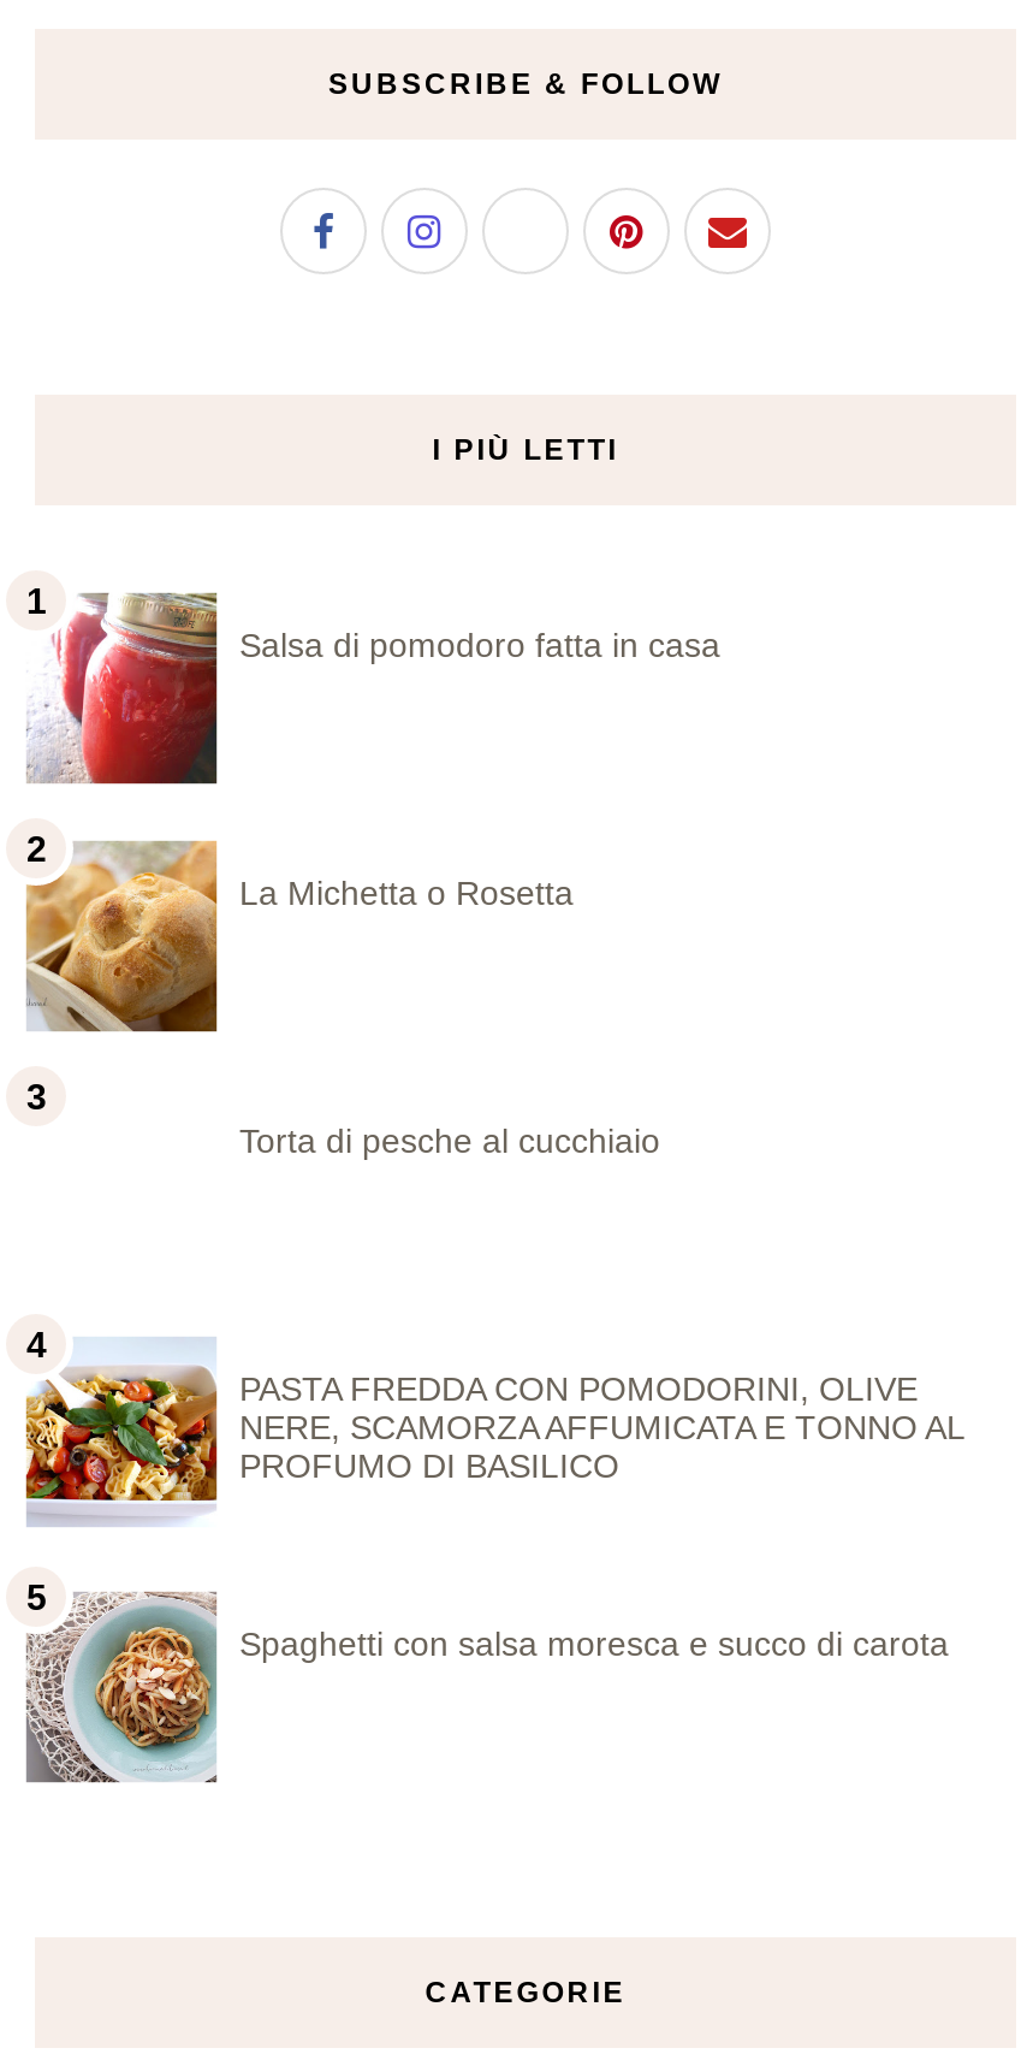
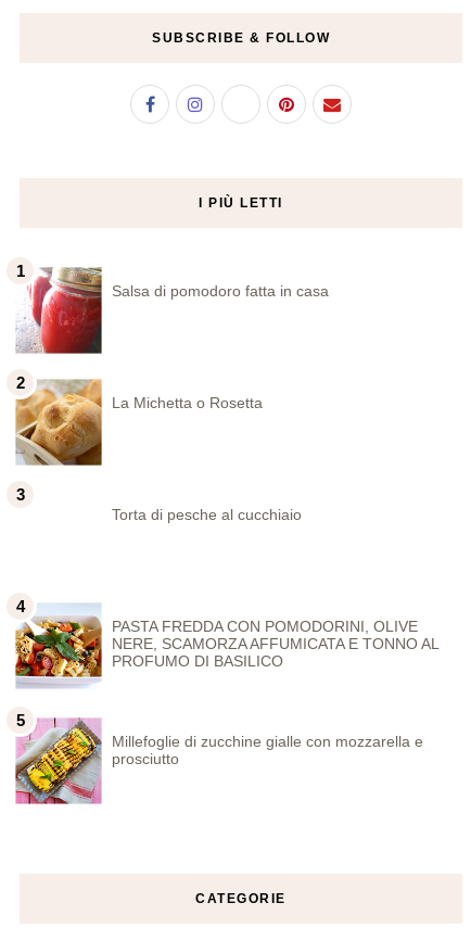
[25,1588,949,1783] [image] | Spaghetti con salsa moresca e succo di carota -> [15,717,423,805] [image] | Millefoglie di zucchine gialle con mozzarella e | prosciutto

